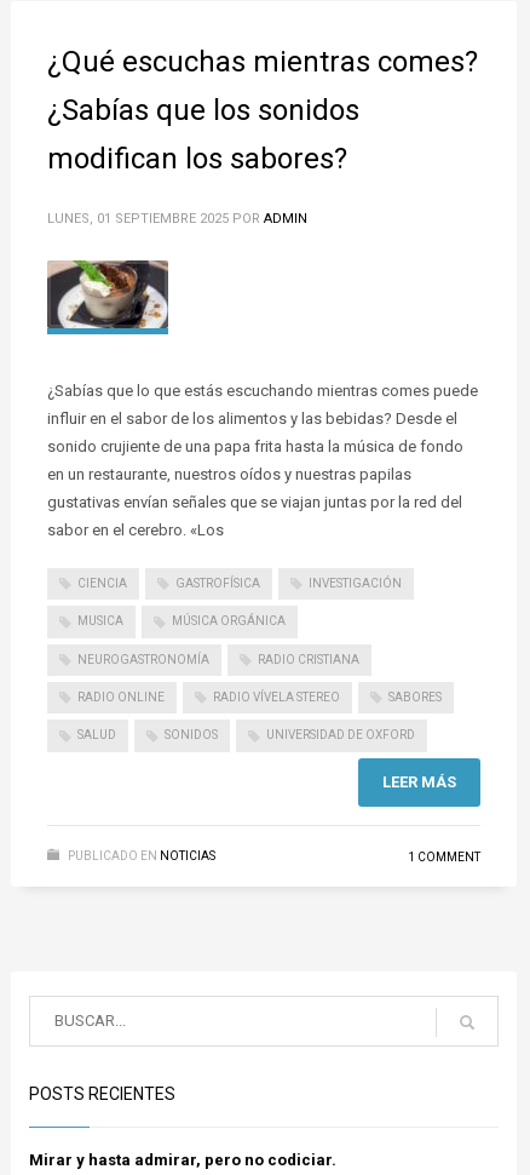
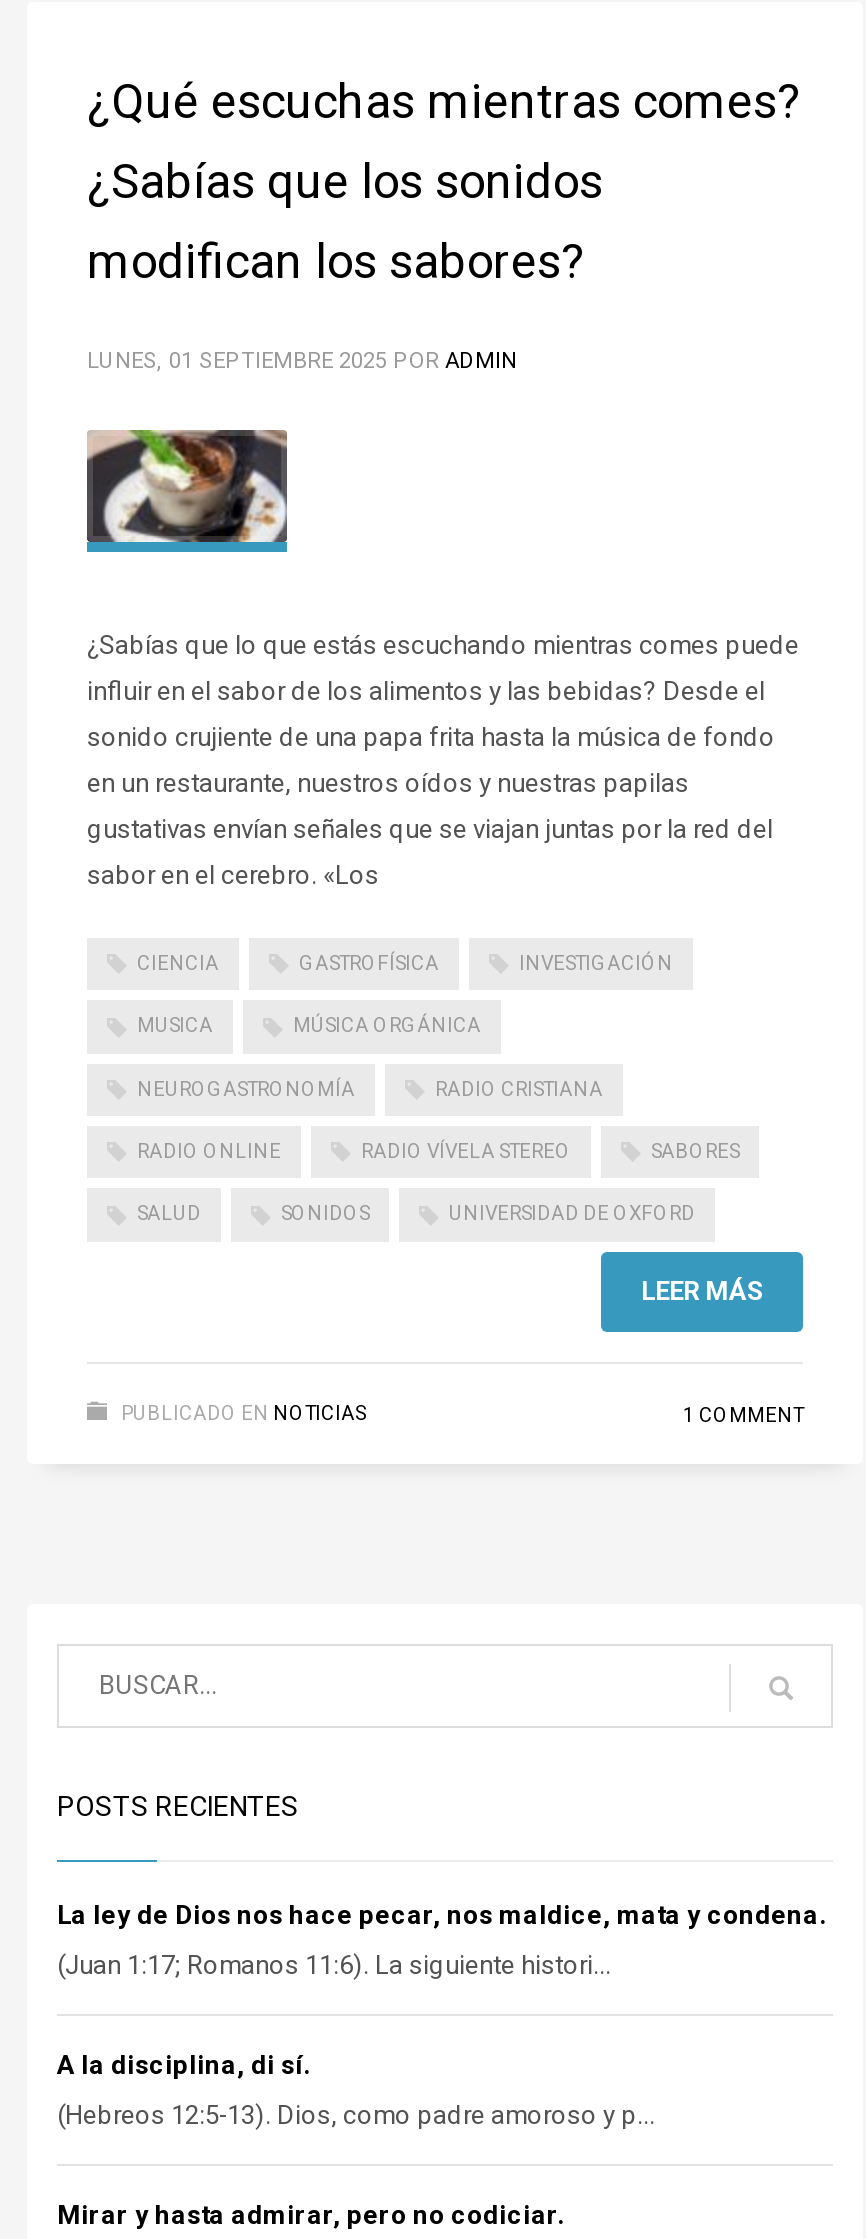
none -> [57,1900,827,2130] La ley de Dios nos hace pecar, nos maldice, mata y condena. | (Juan 1:17; Romanos 11:6). La siguiente histori... | A la disciplina, di sí. | (Hebreos 12:5-13). Dios, como padre amoroso y p...

